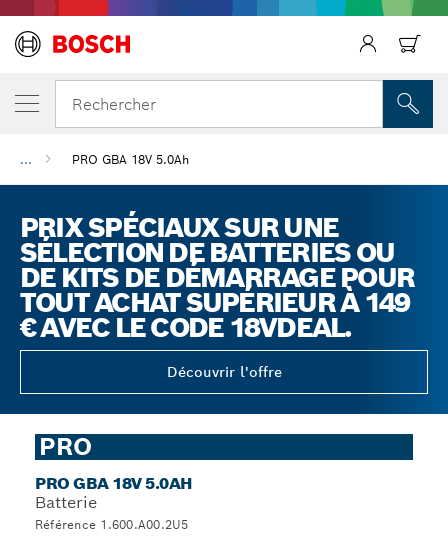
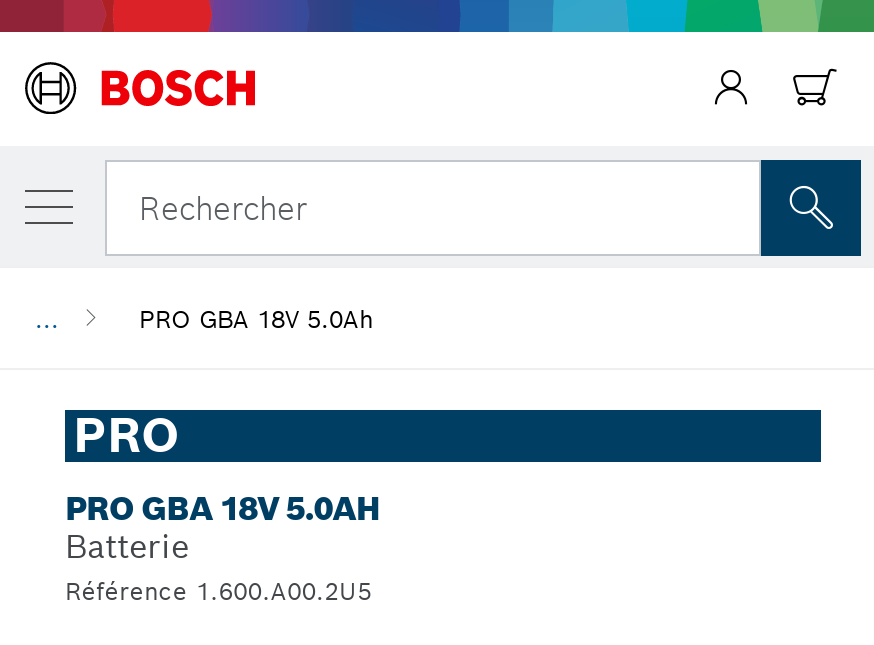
[3,184,445,415] [image] | PRIX SPÉCIAUX SUR UNE | SÉLECTION DE BATTERIES OU | DE KITS DE DÉMARRAGE POUR | TOUT ACHAT SUPÉRIEUR À 149 | € AVEC LE CODE 18VDEAL. | Découvrir l'offre -> none

